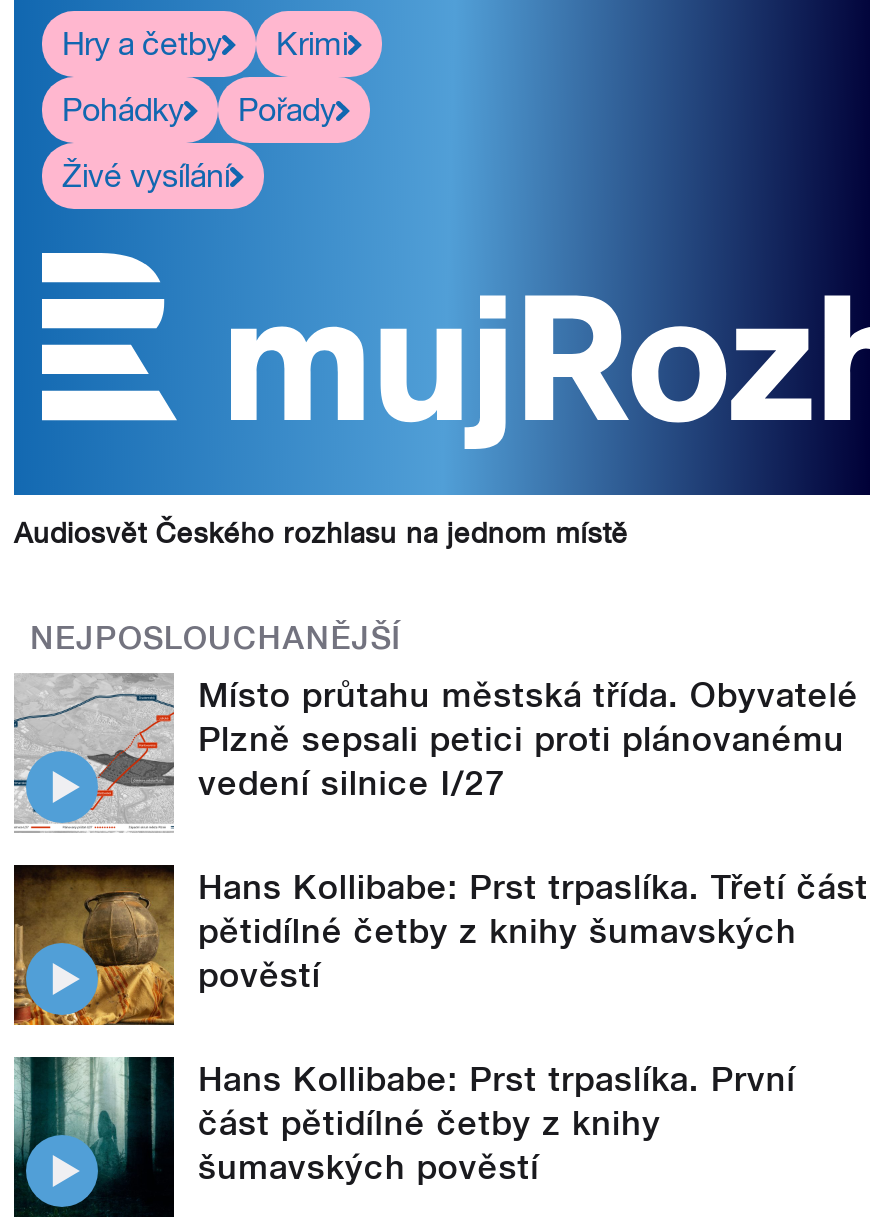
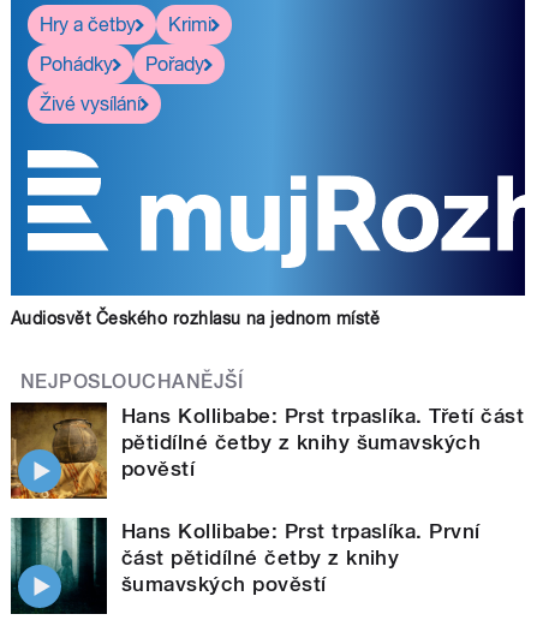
[14,673,858,831] [image] | Místo průtahu městská třída. Obyvatelé | Plzně sepsali petici proti plánovanému | vedení silnice I/27 -> none

